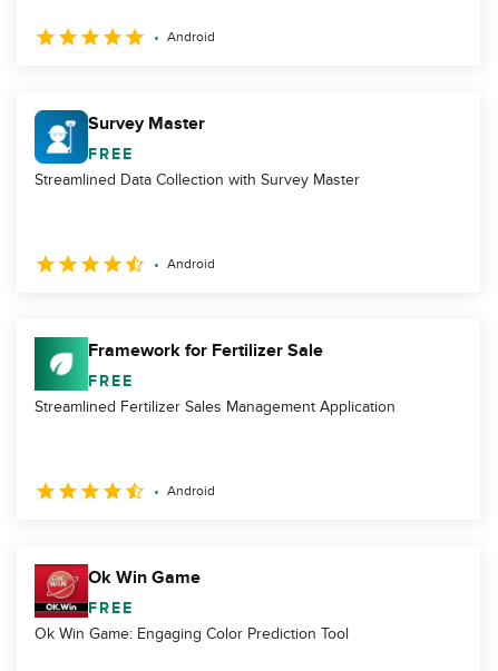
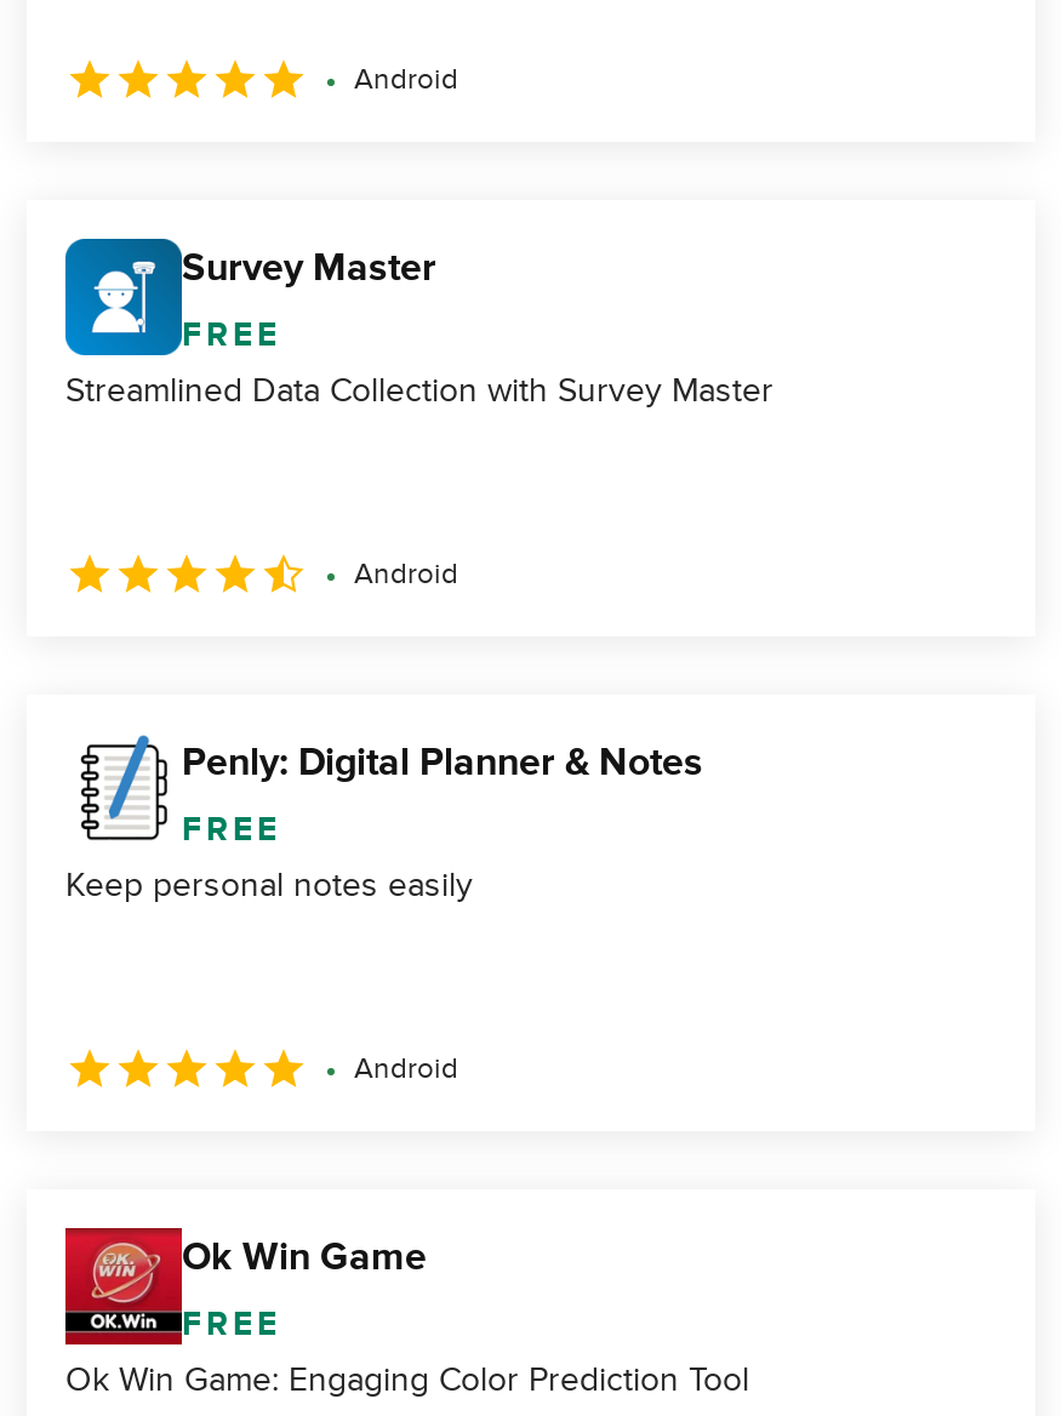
[33,336,323,389] [image] | Framework for Fertilizer Sale -> [65,733,703,847] [image] | Penly: Digital Planner & Notes
[35,397,396,416] Streamlined Fertilizer Sales Management Application -> [65,864,473,906] Keep personal notes easily

